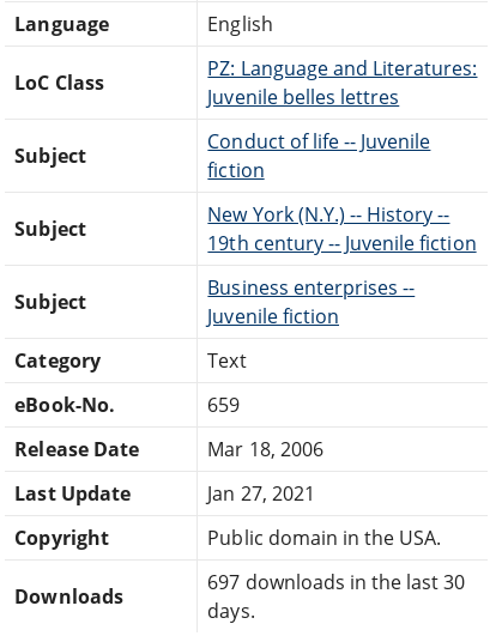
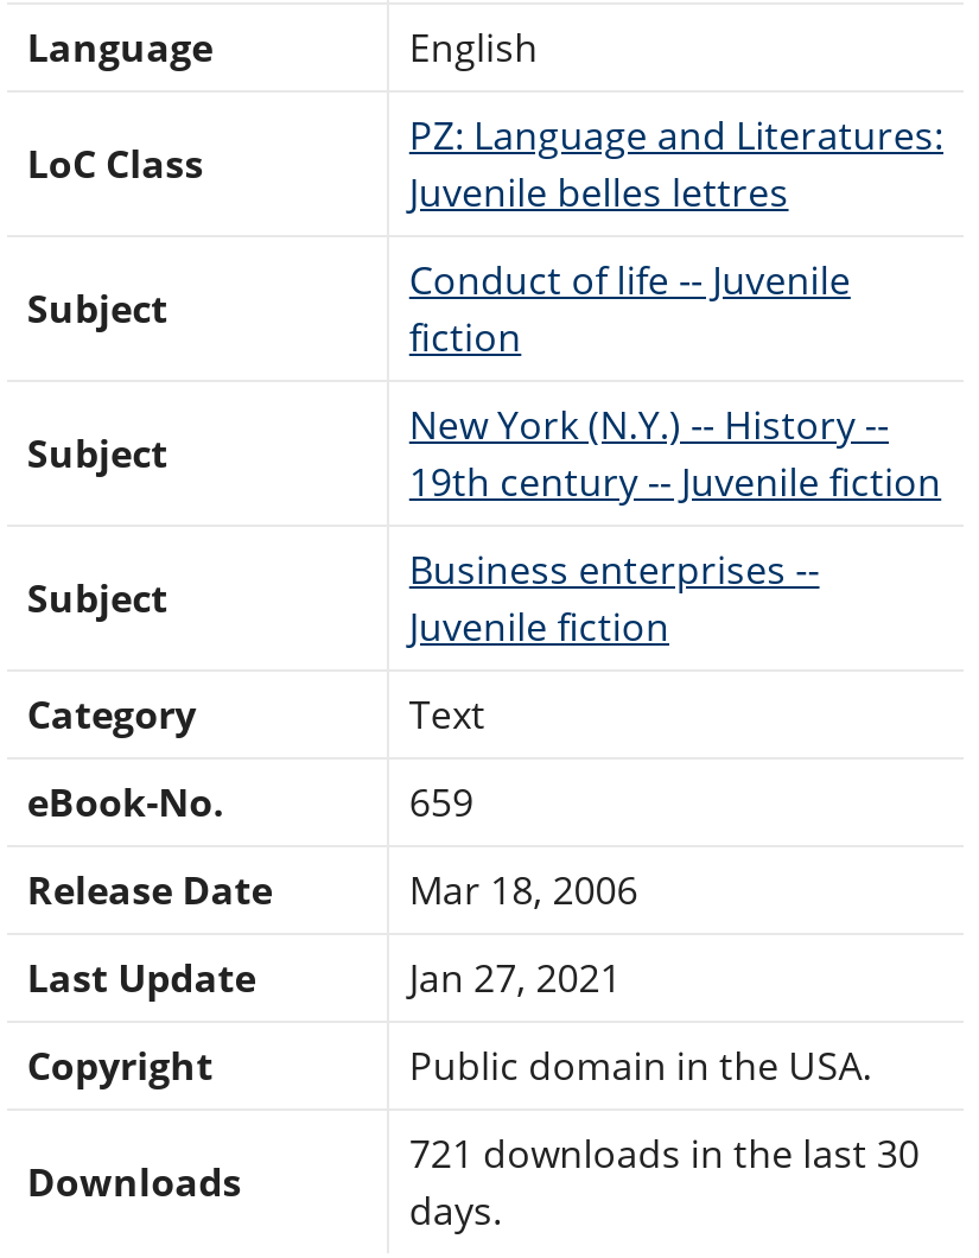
[208,568,465,595] 697 downloads in the last 30 -> [409,1127,920,1179] 721 downloads in the last 30

